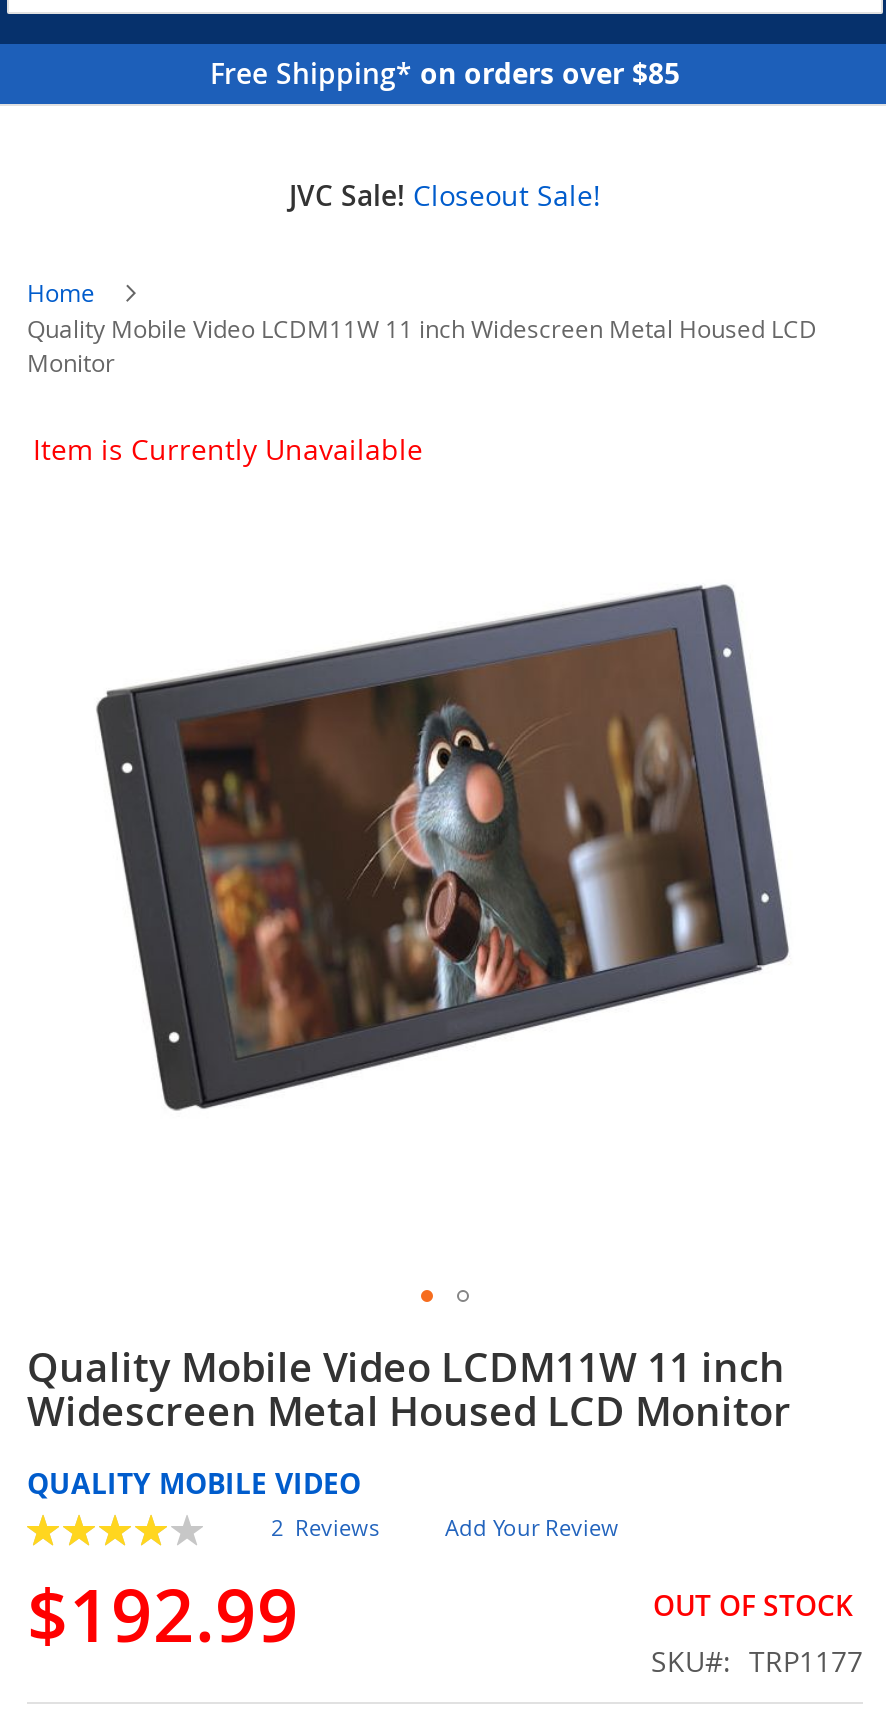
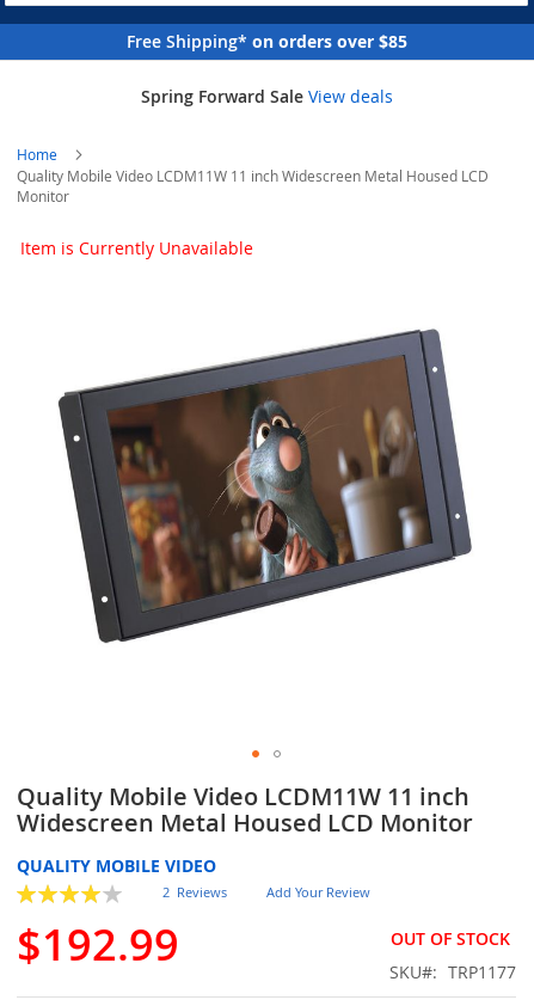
[289,176,601,214] JVC Sale! Closeout Sale! -> [140,85,392,108] Spring Forward Sale View deals

